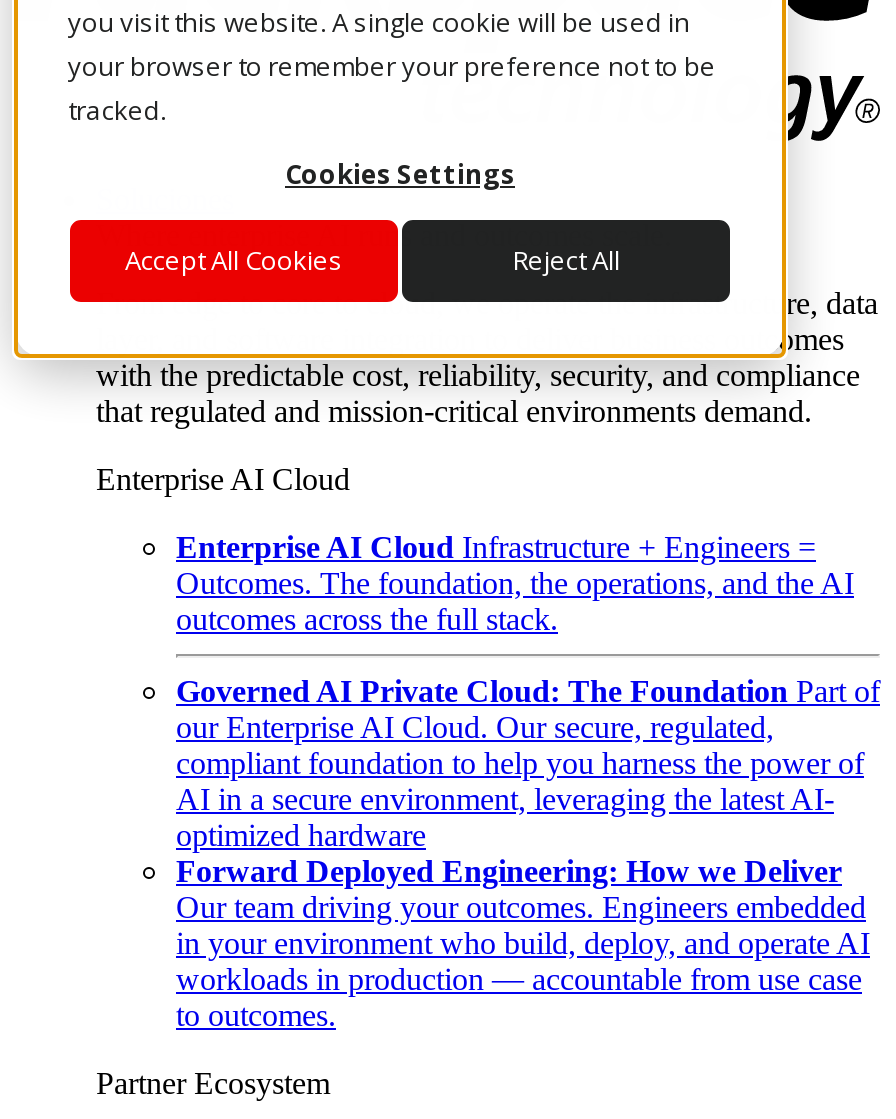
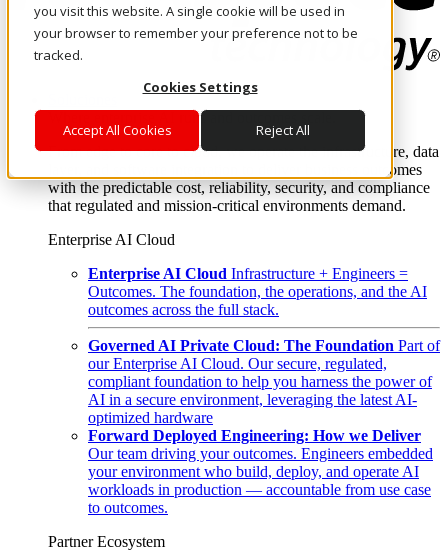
[176,926,870,960] in your environment who build, deploy, and operate AI -> [88,463,419,480] your environment who build, deploy, and operate AI

